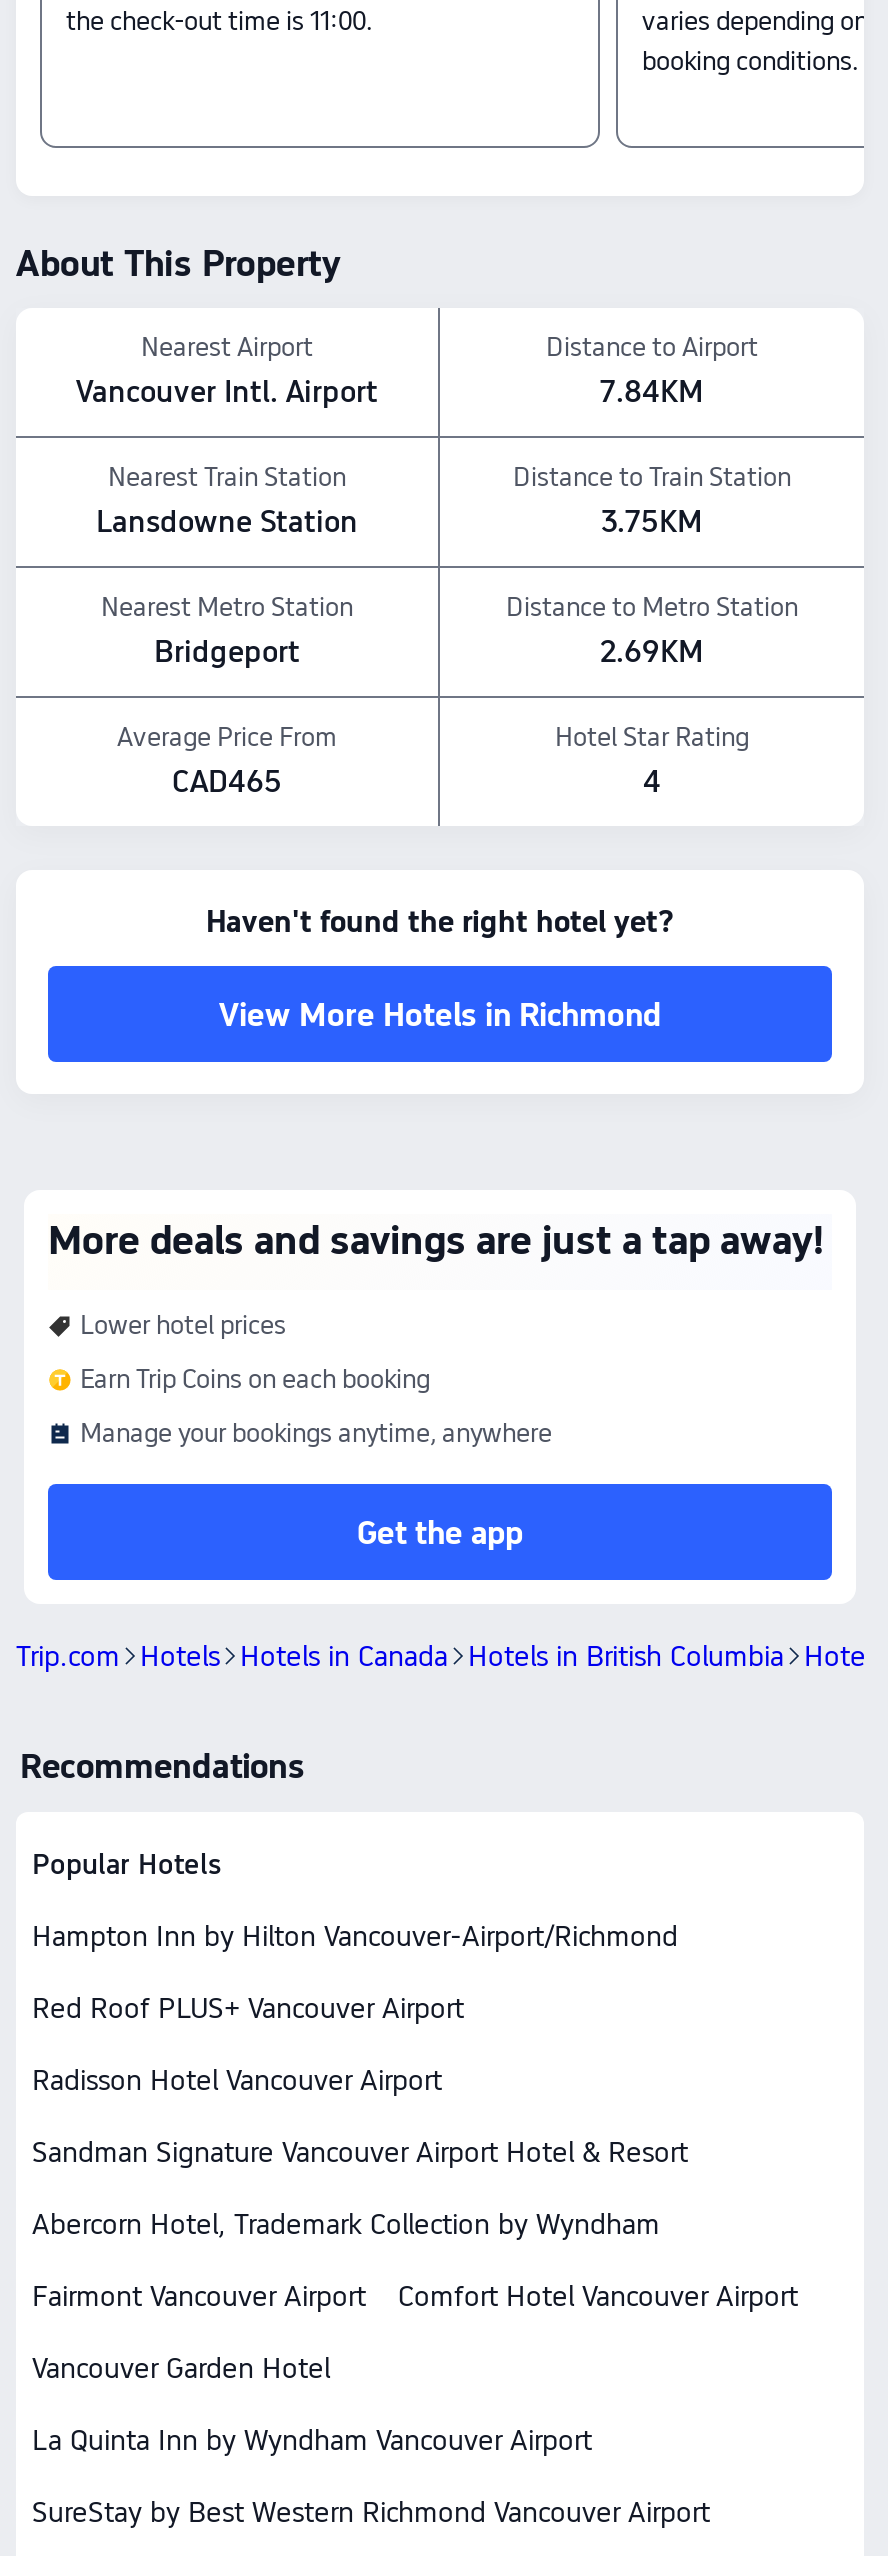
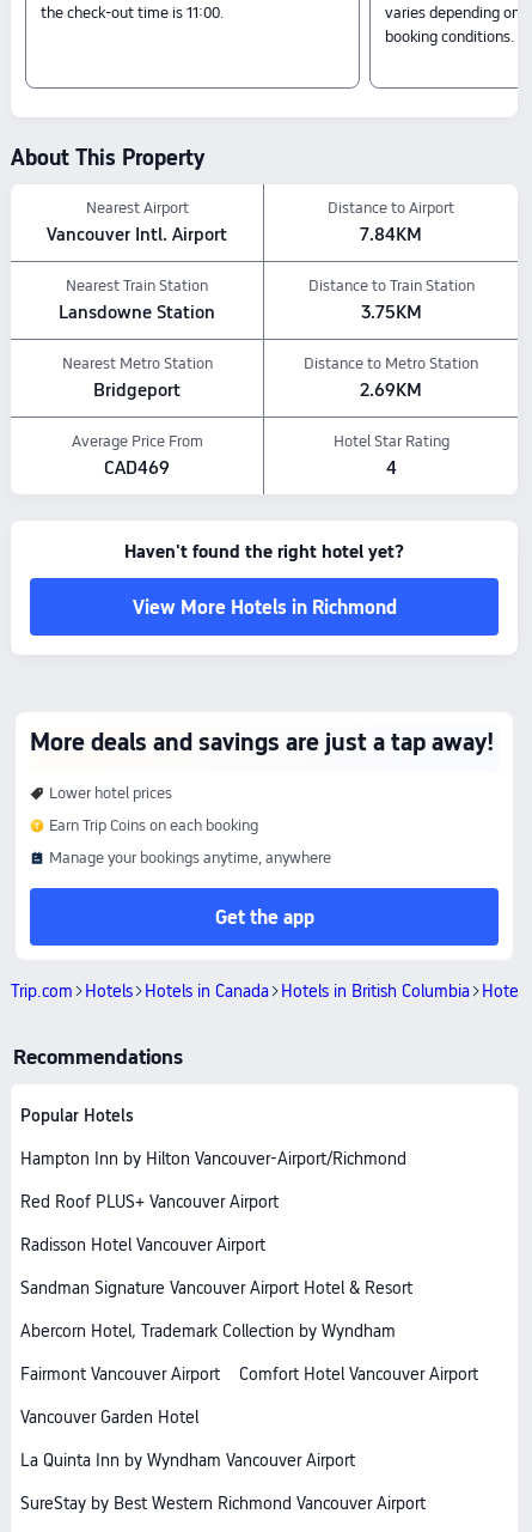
[172,764,282,800] CAD465 -> [104,457,170,479] CAD469

